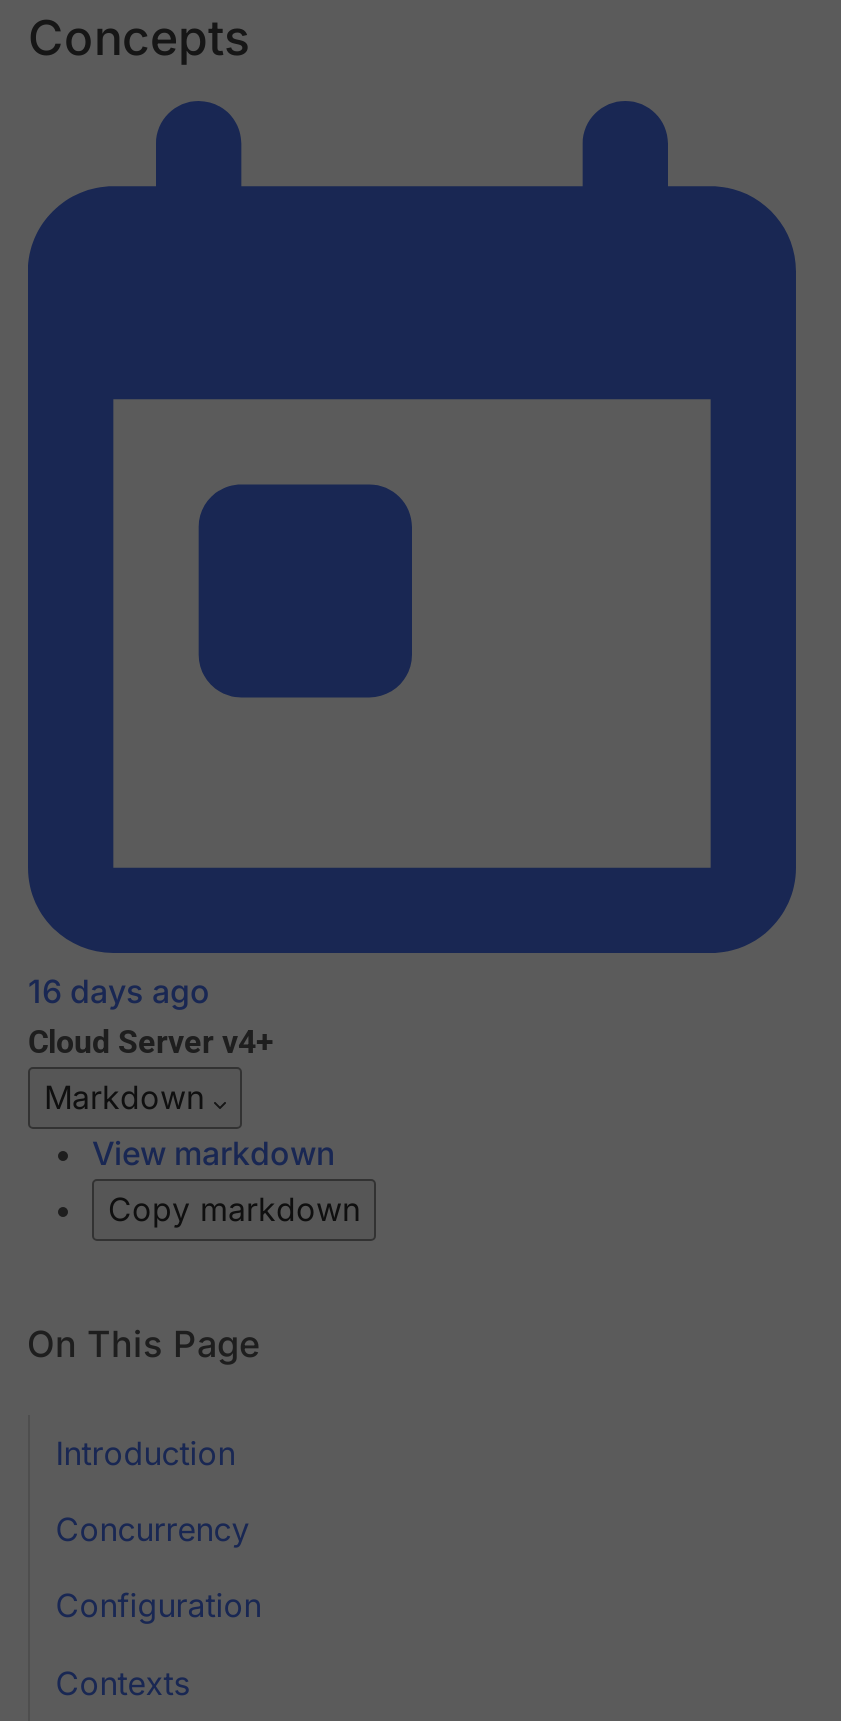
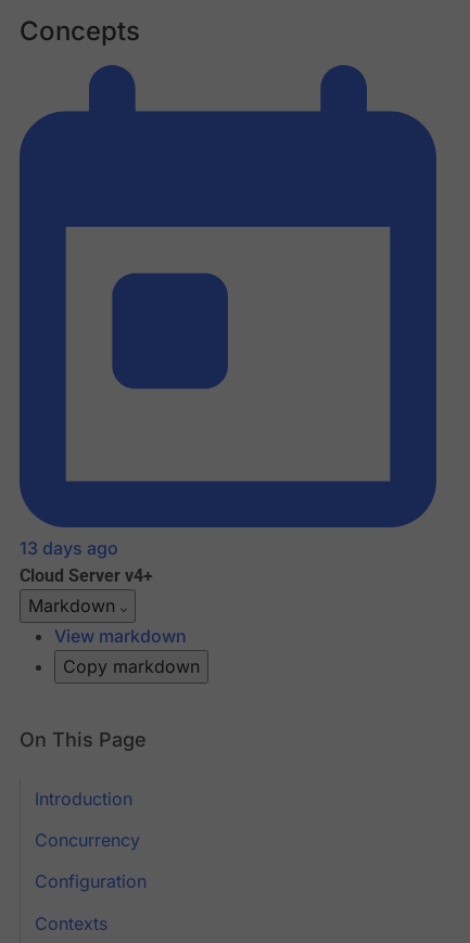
[28,972,210,1012] 16 days ago -> [20,538,118,559] 13 days ago

